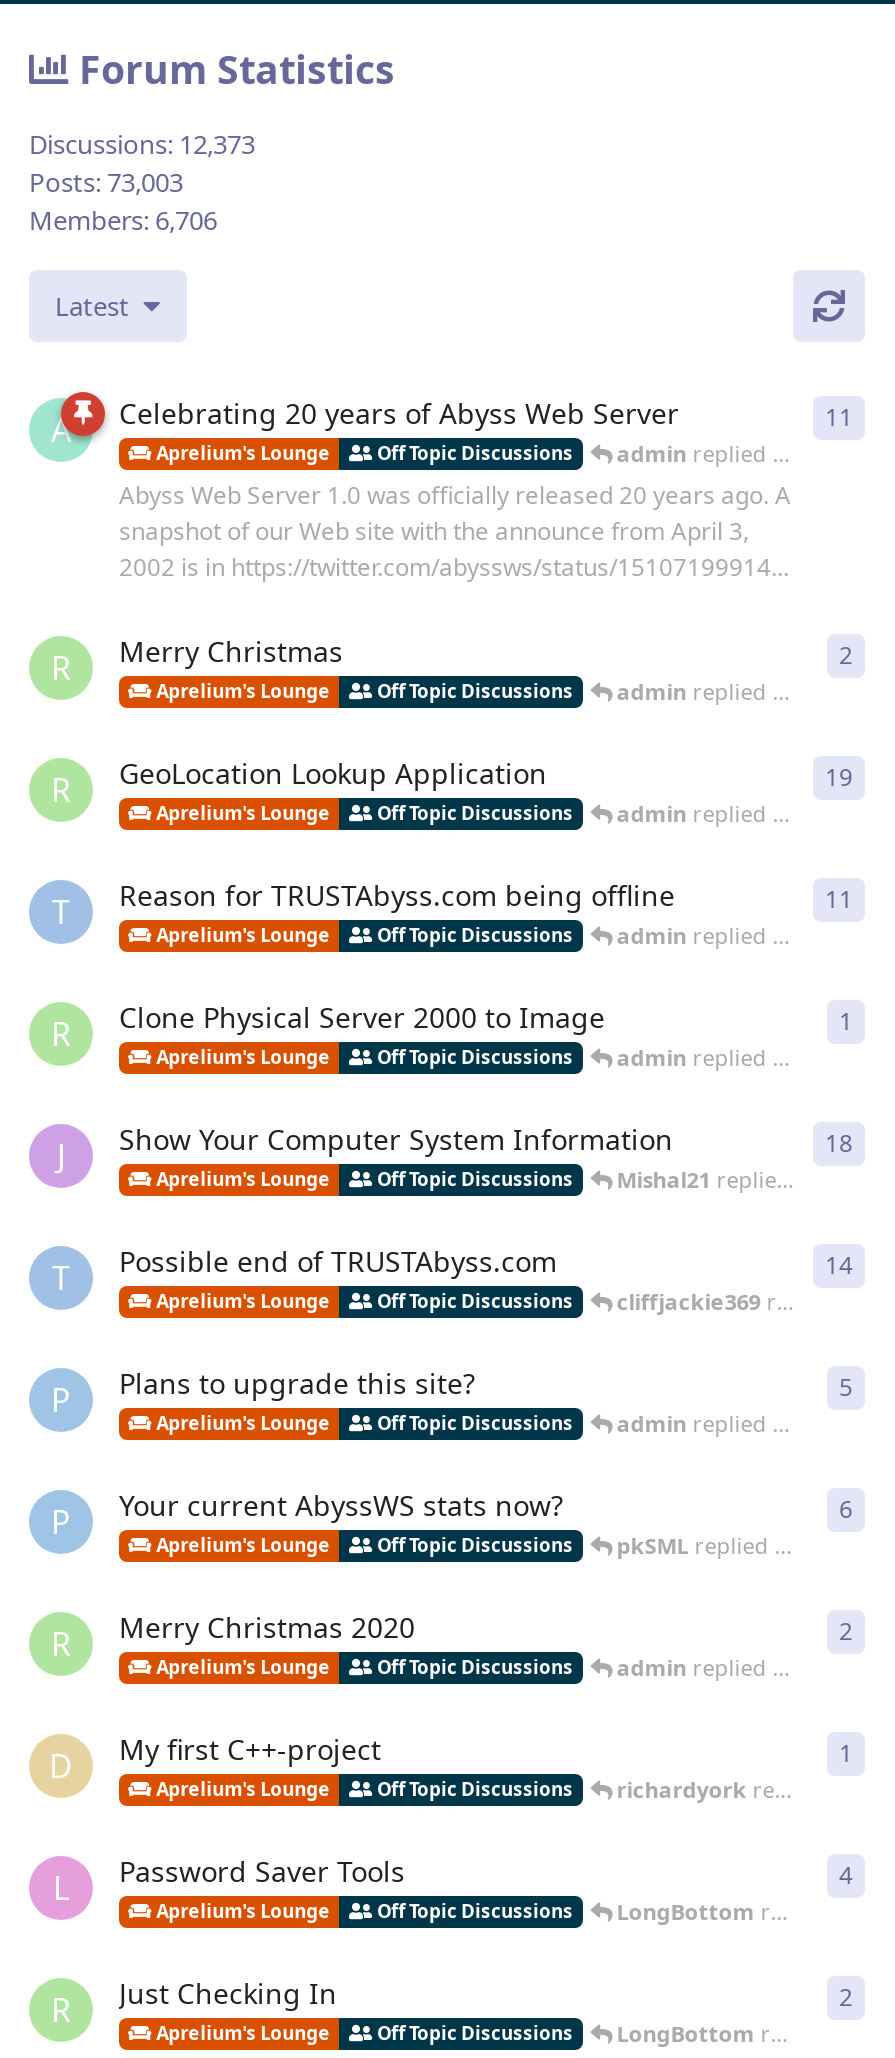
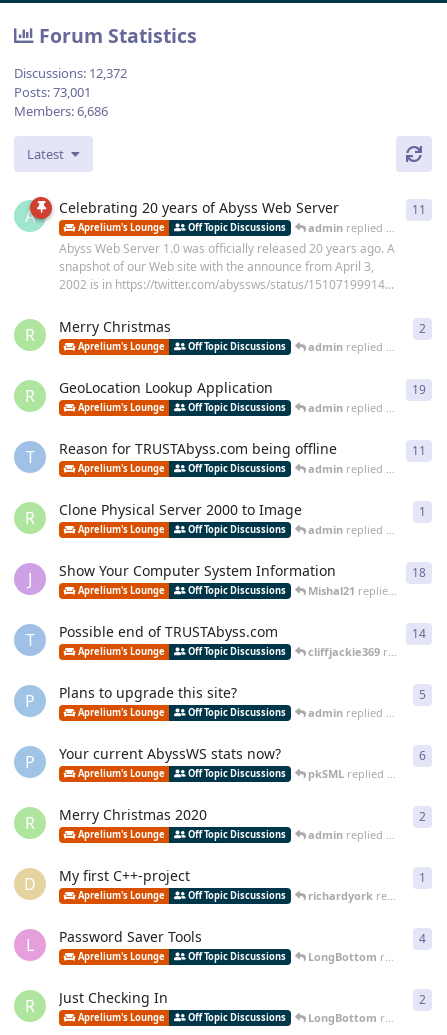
[29,126,255,162] Discussions: 12,373 -> [14,64,127,82] Discussions: 12,372
[29,164,183,200] Posts: 73,003 -> [14,83,91,101] Posts: 73,001
[29,202,217,238] Members: 6,706 -> [14,102,108,120] Members: 6,686

